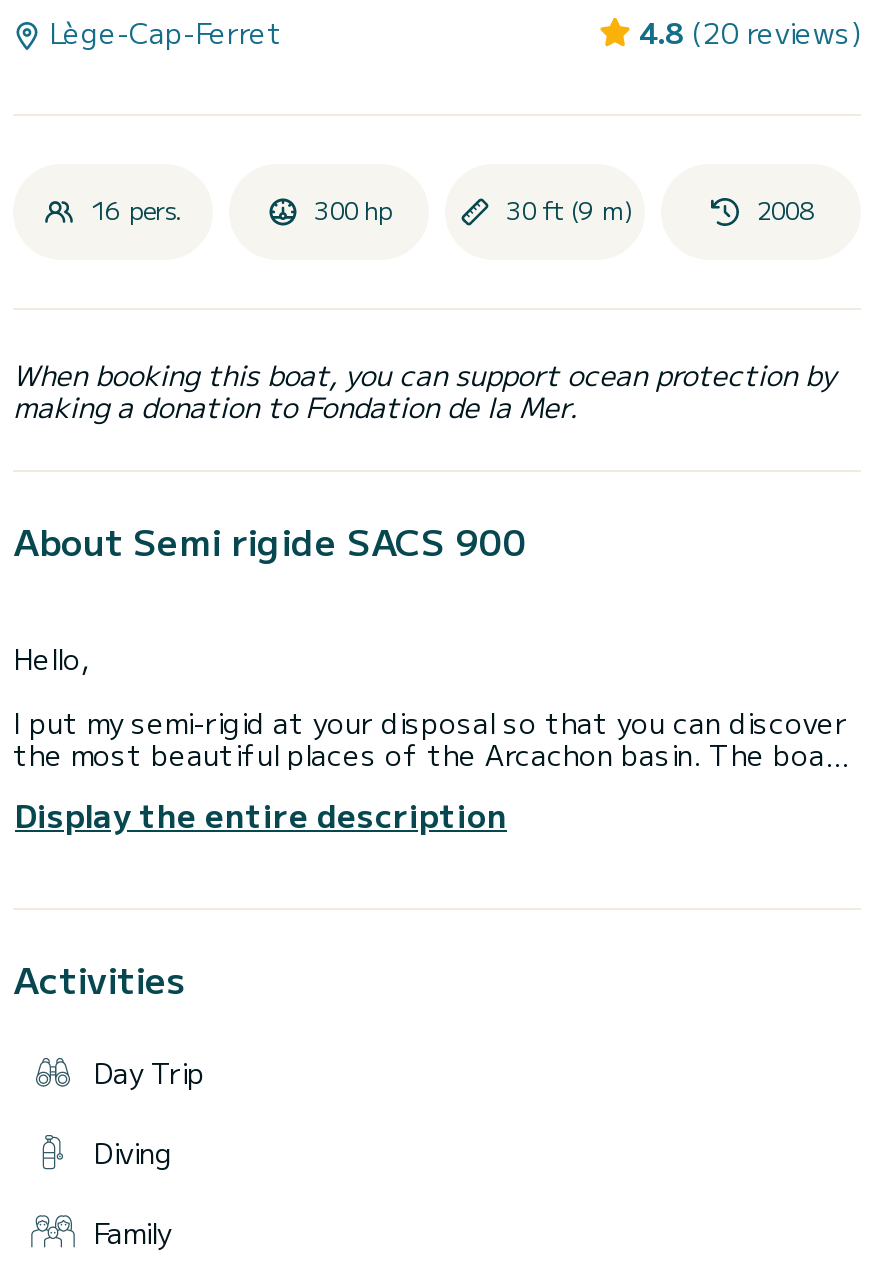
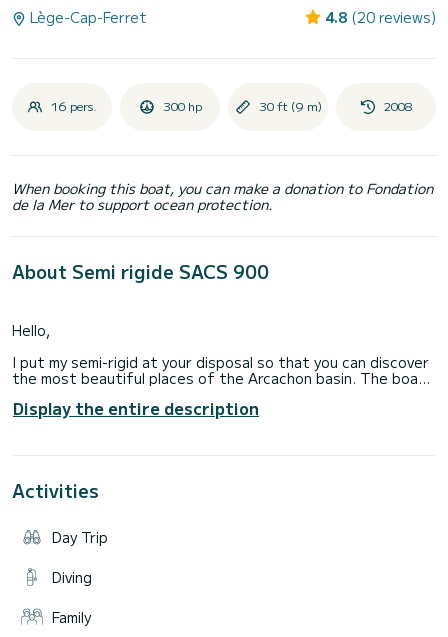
[13,355,835,427] When booking this boat, you can support ocean protection by | making a donation to Fondation de la Mer. -> [12,178,433,214] When booking this boat, you can make a donation to Fondation | de la Mer to support ocean protection.

